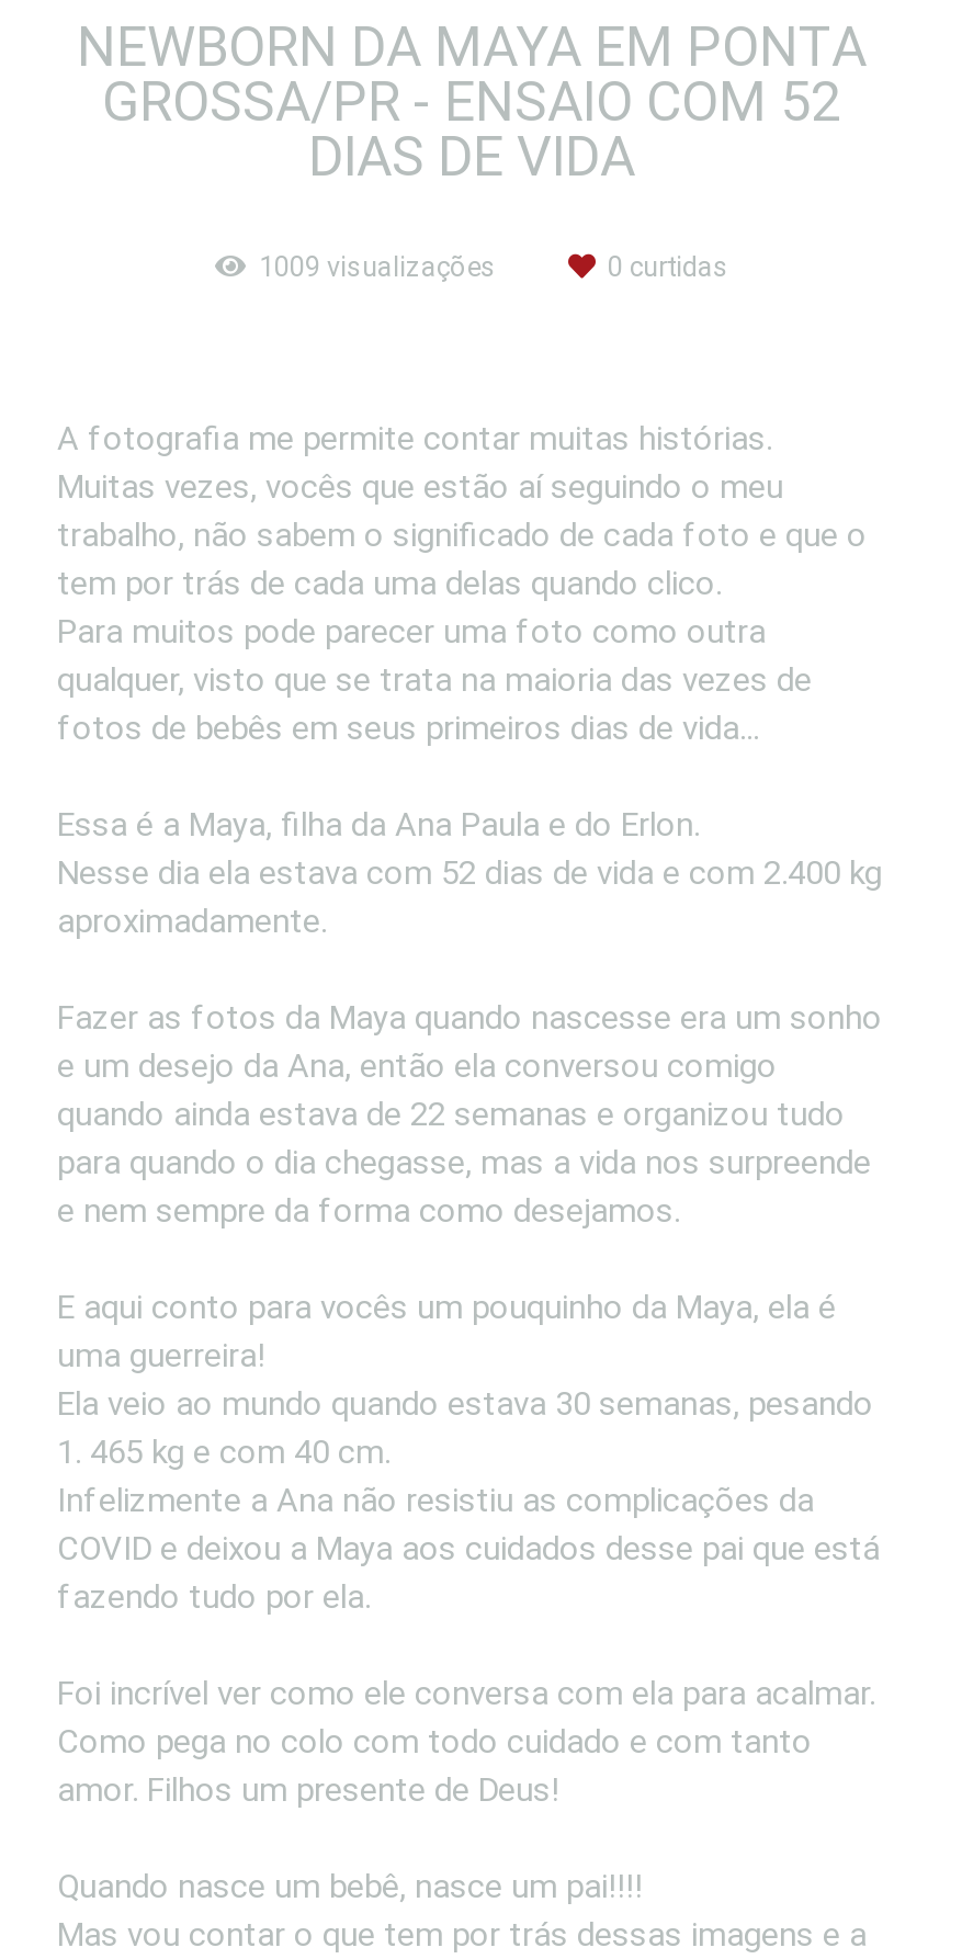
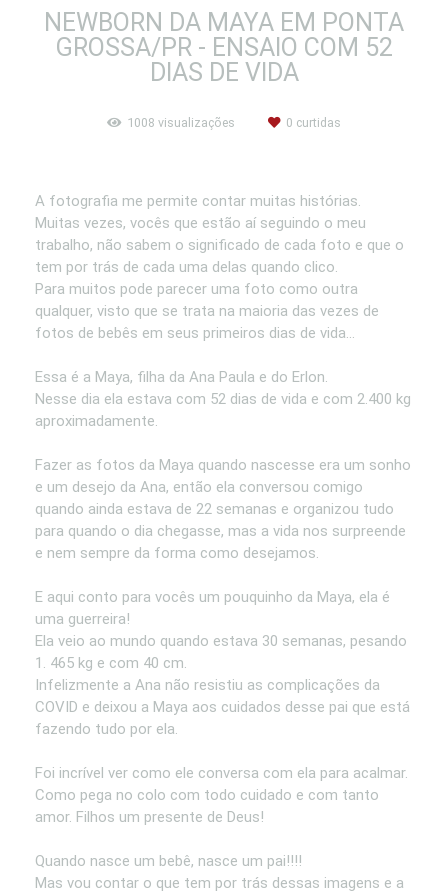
[259,250,502,283] 1009 visualizações -> [127,115,238,130] 1008 visualizações

